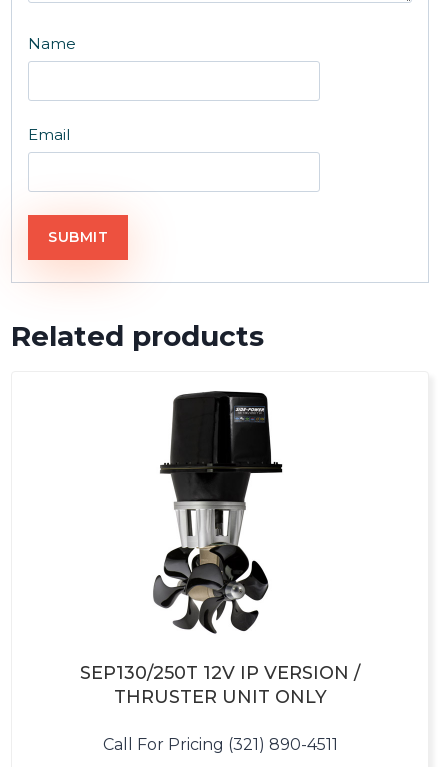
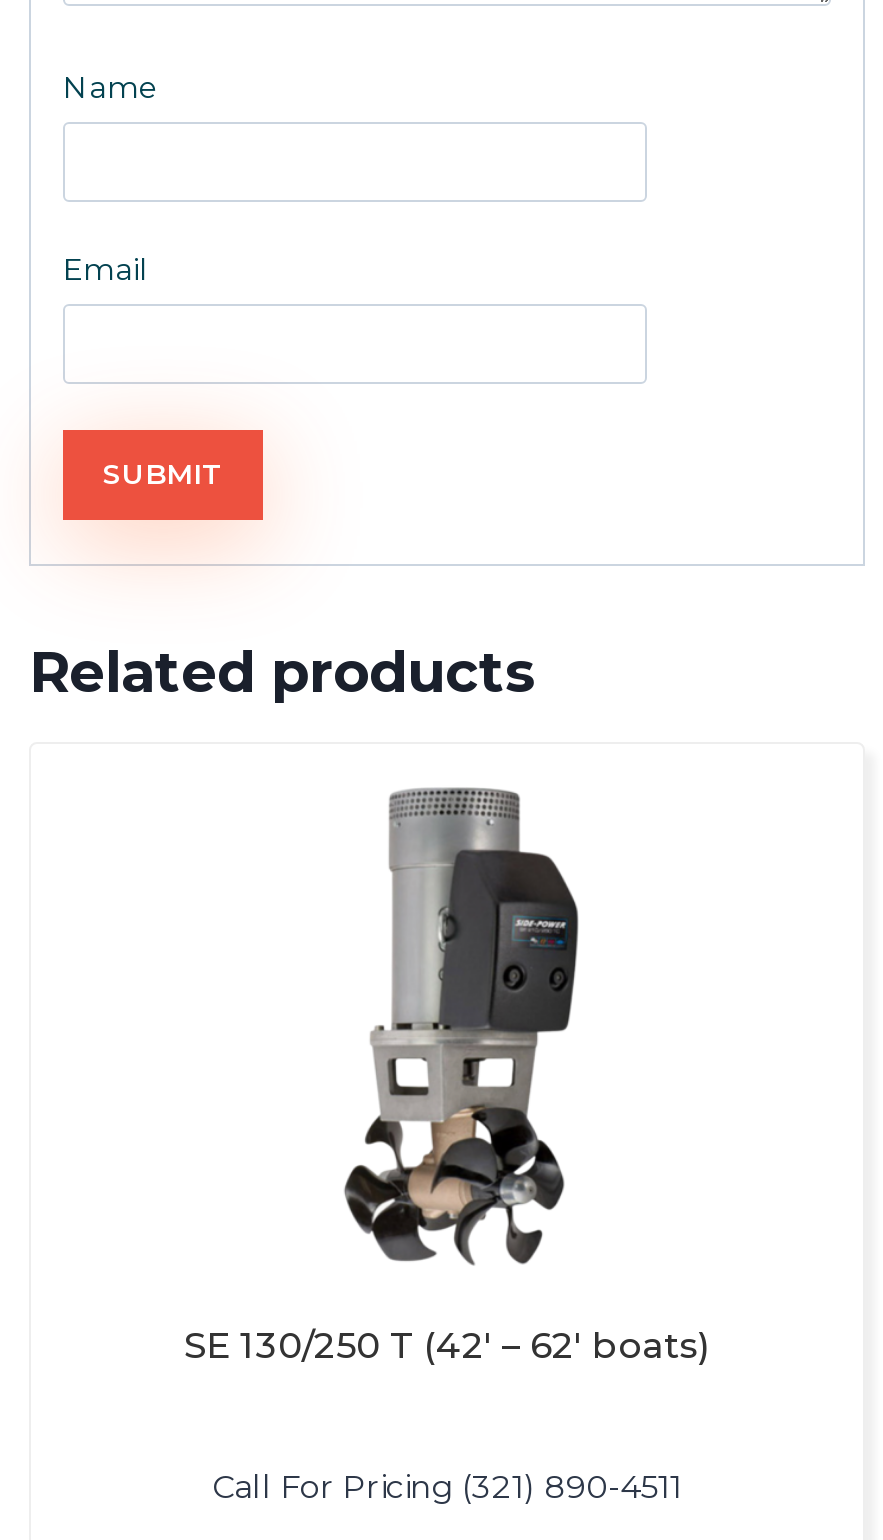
[80,390,360,708] [image] | SEP130/250T 12V IP VERSION / | THRUSTER UNIT ONLY -> [184,782,710,1368] [image] | SE 130/250 T (42′ – 62′ boats)

